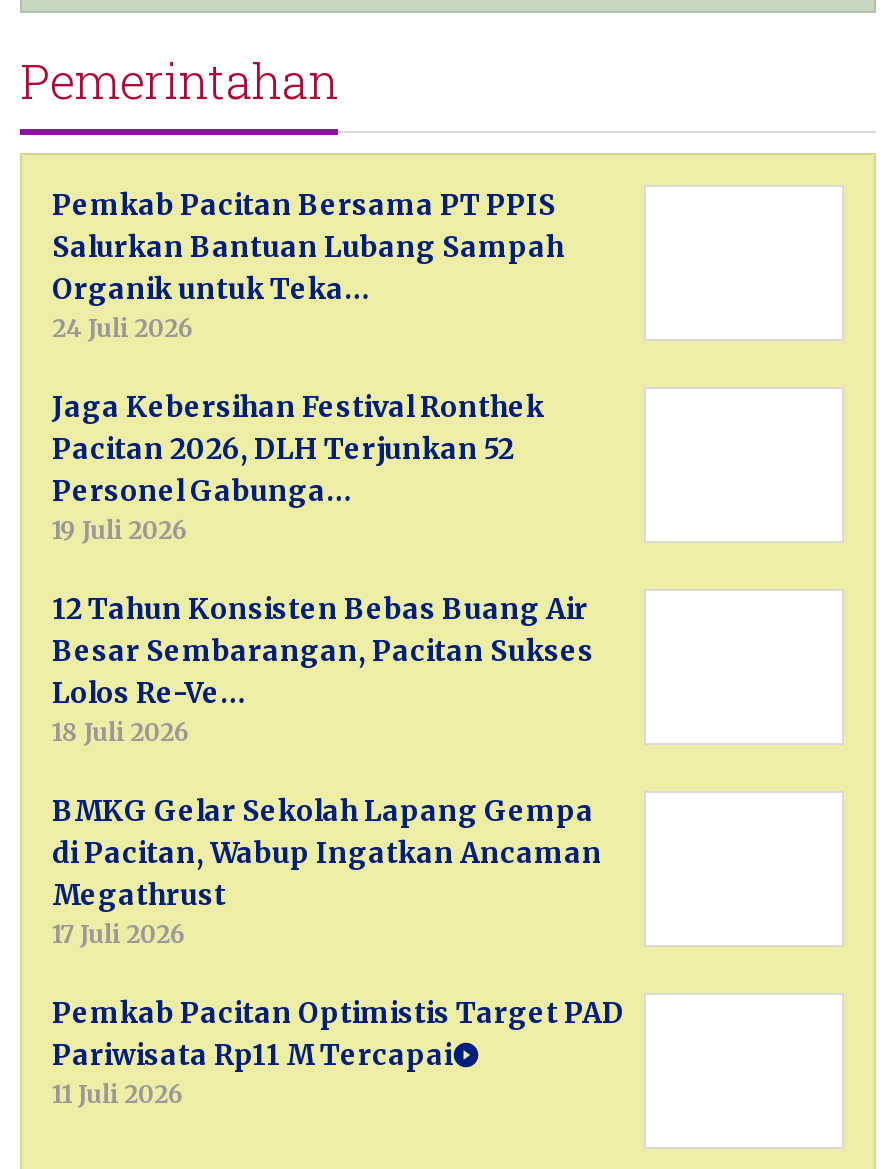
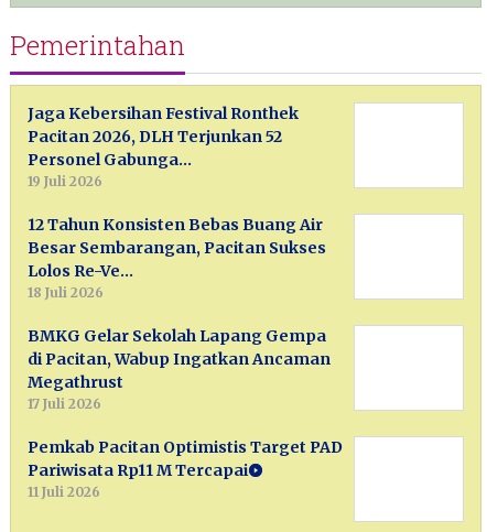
[52,187,564,343] Pemkab Pacitan Bersama PT PPIS | Salurkan Bantuan Lubang Sampah | Organik untuk Teka… | 24 Juli 2026 -> none

